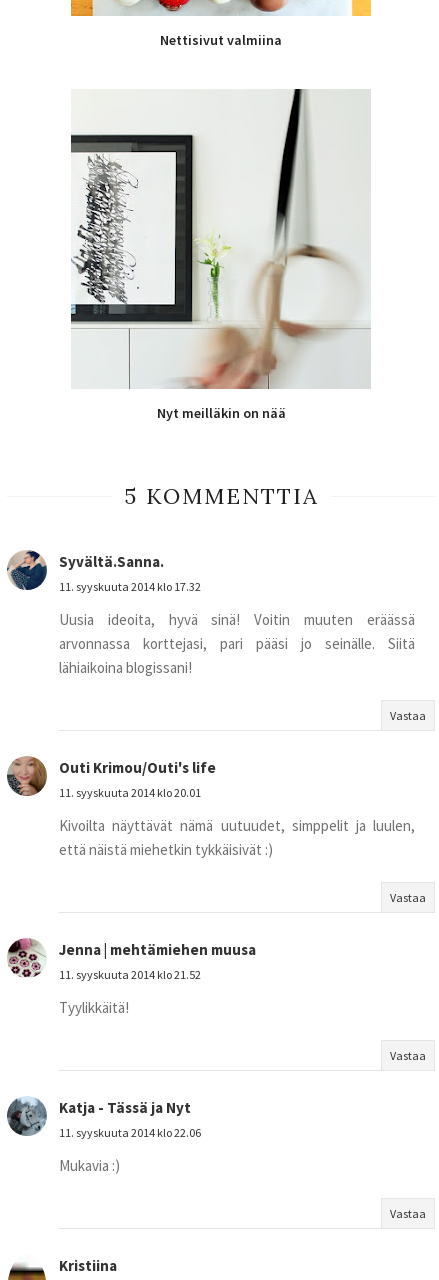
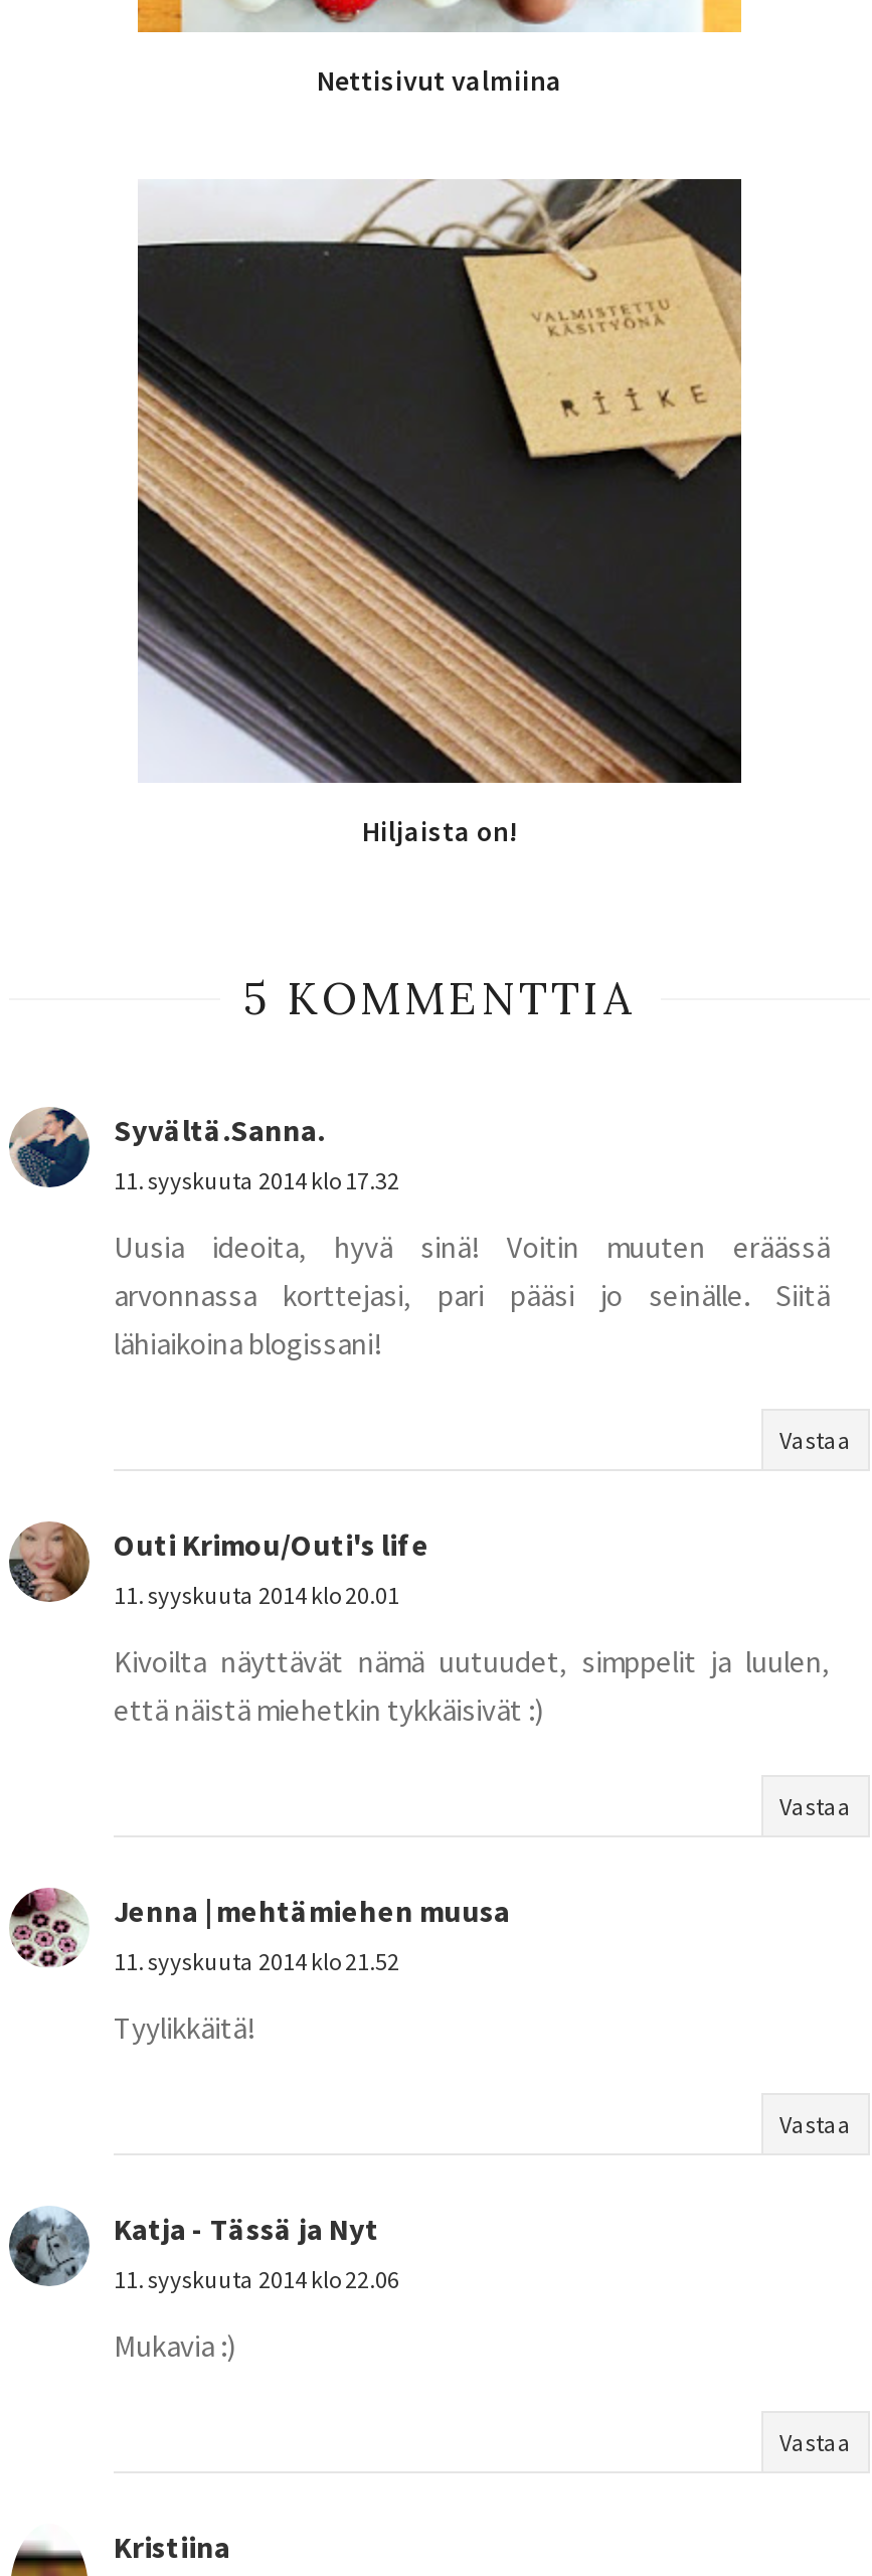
[70,89,371,421] [image] | Nyt meilläkin on nää -> [136,177,743,848] [image] | Hiljaista on!

